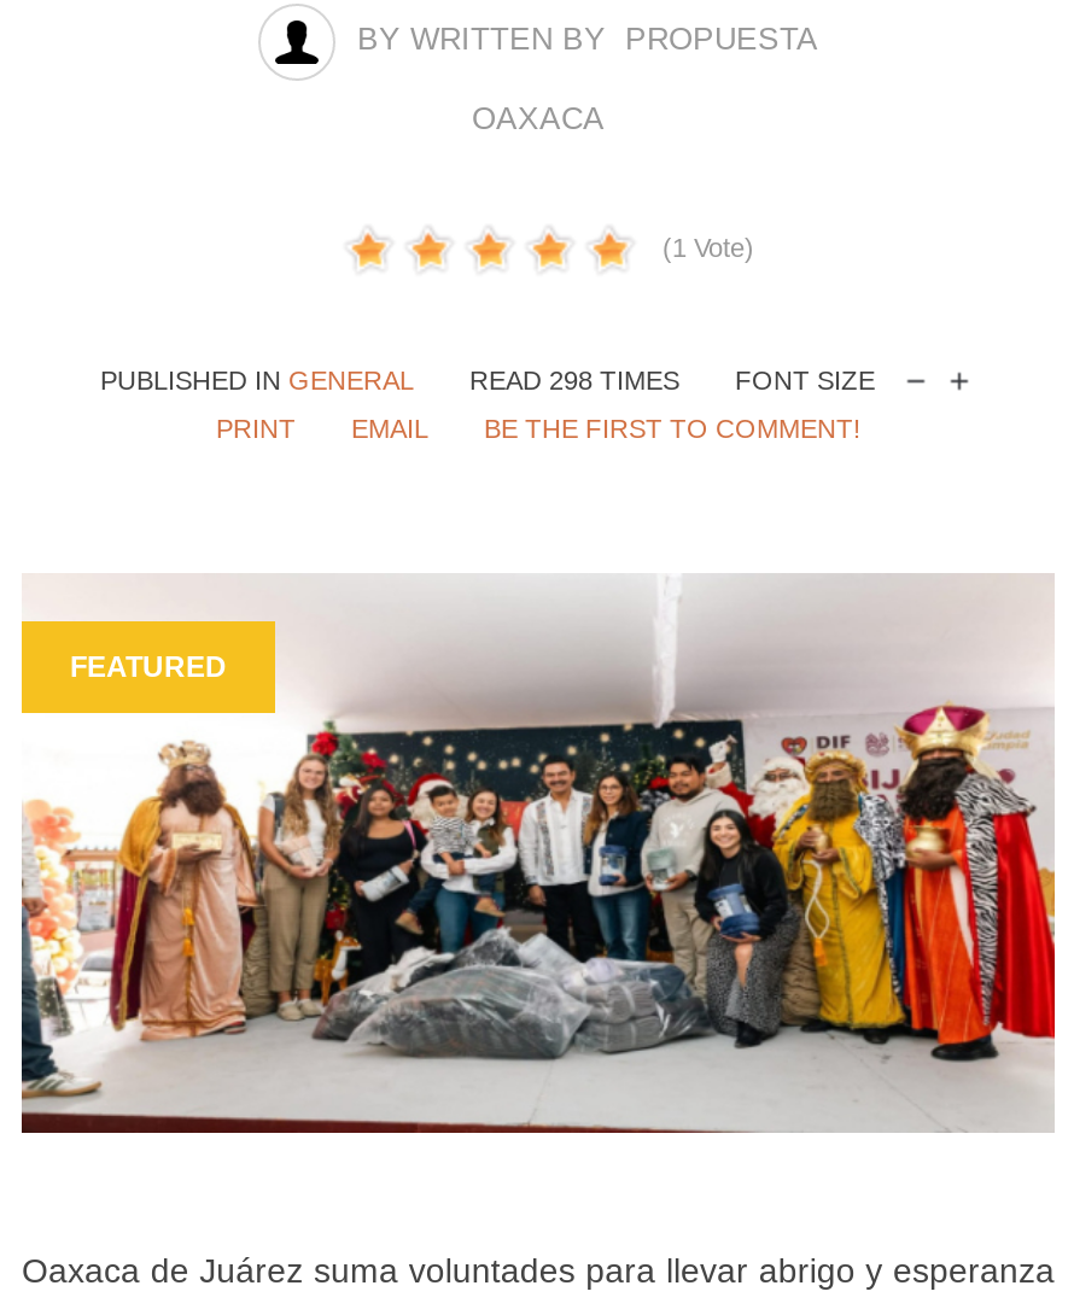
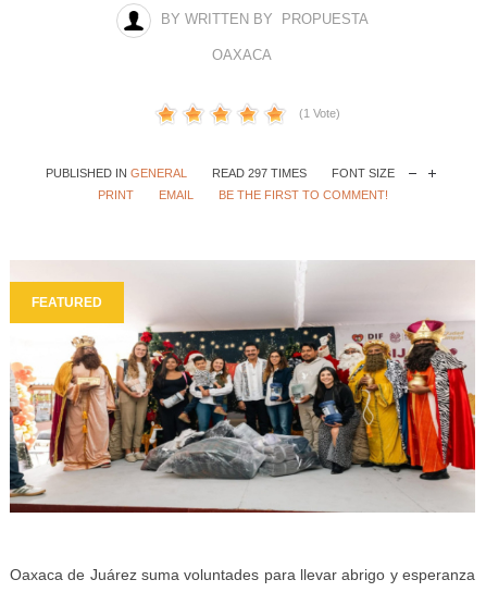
[100,365,875,394] PUBLISHED IN GENERAL READ 298 TIMES FONT SIZE -> [45,166,394,179] PUBLISHED IN GENERAL READ 297 TIMES FONT SIZE

